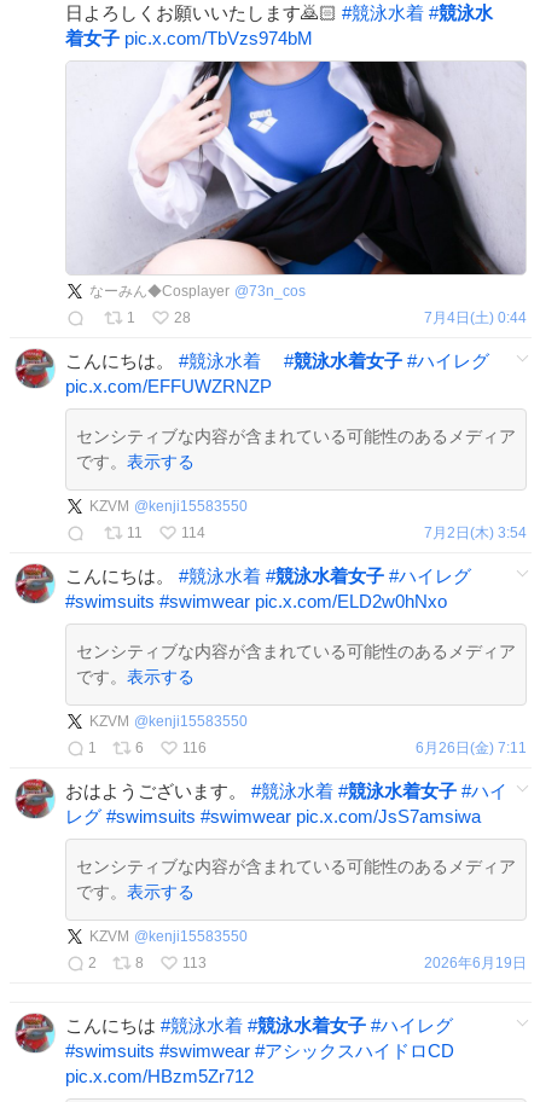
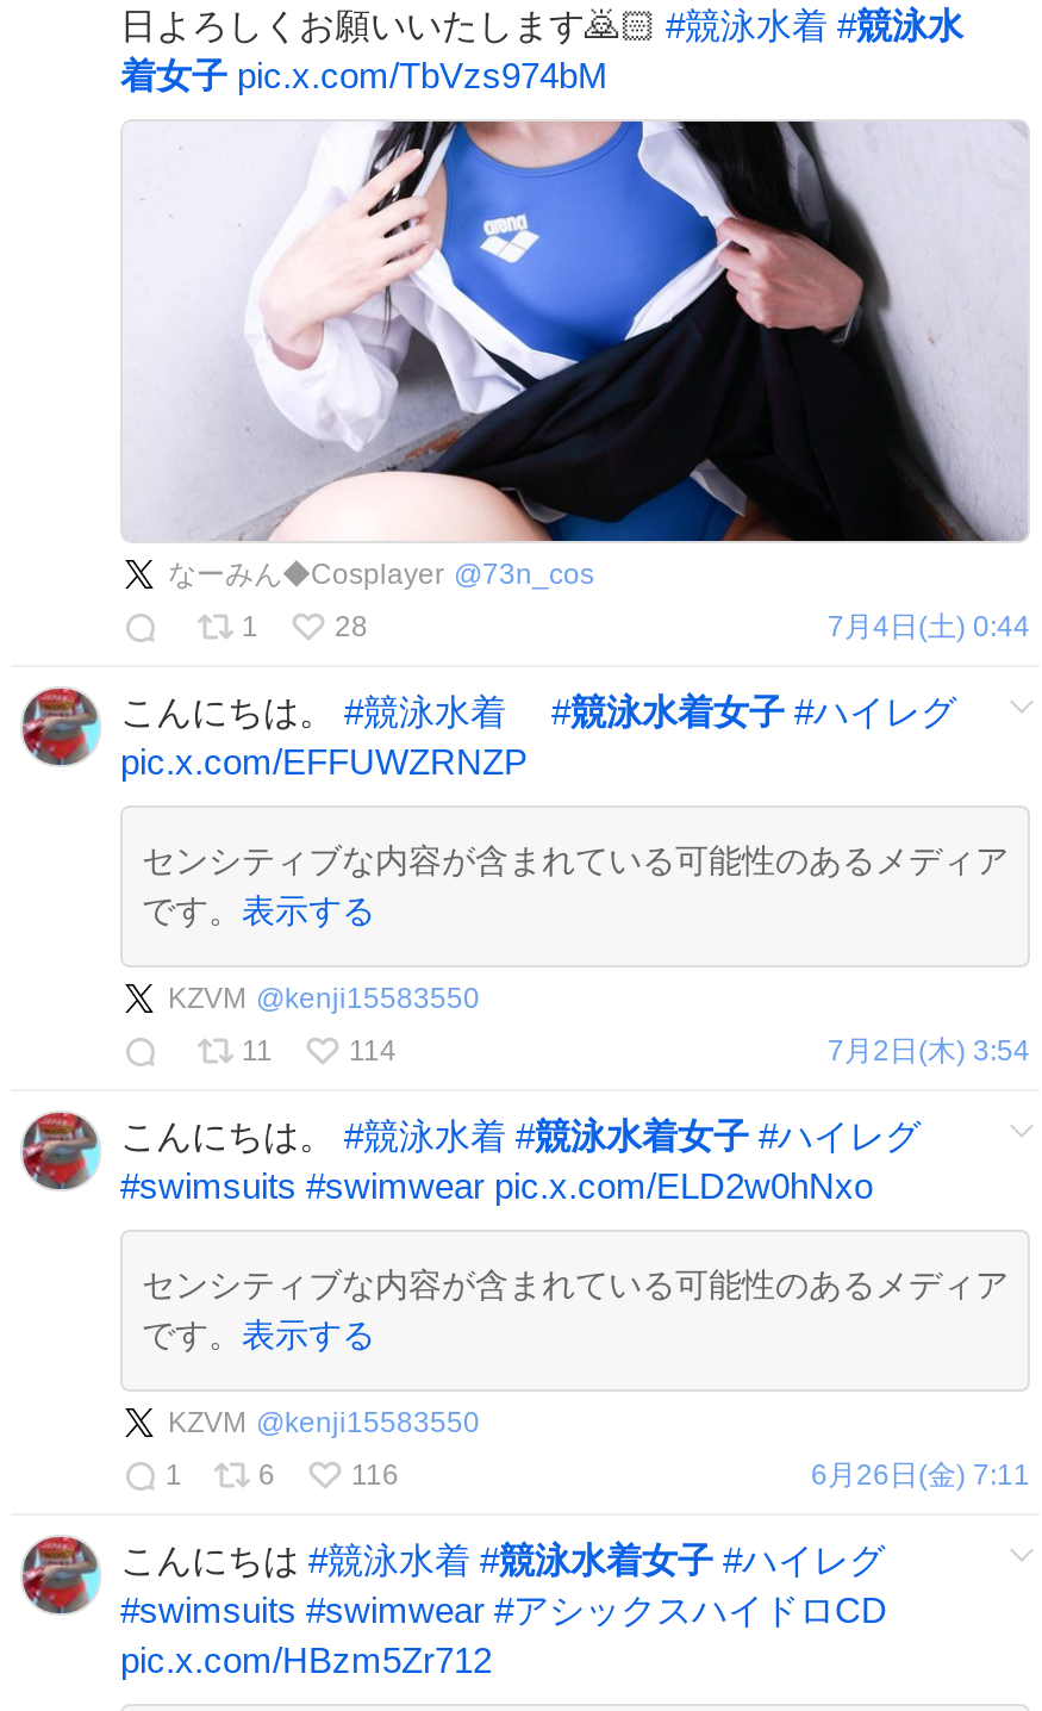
[65,781,527,971] おはようございます。#競泳水着 #競泳水着女子 #ハイ | レグ #swimsuits #swimwear pic.x.com/JsS7amsiwa | センシティブな内容が含まれている可能性のあるメディア | です。表示する | KZVM @kenji15583550 | 2 | 8 | 113 | 2026年6月19日 -> none

